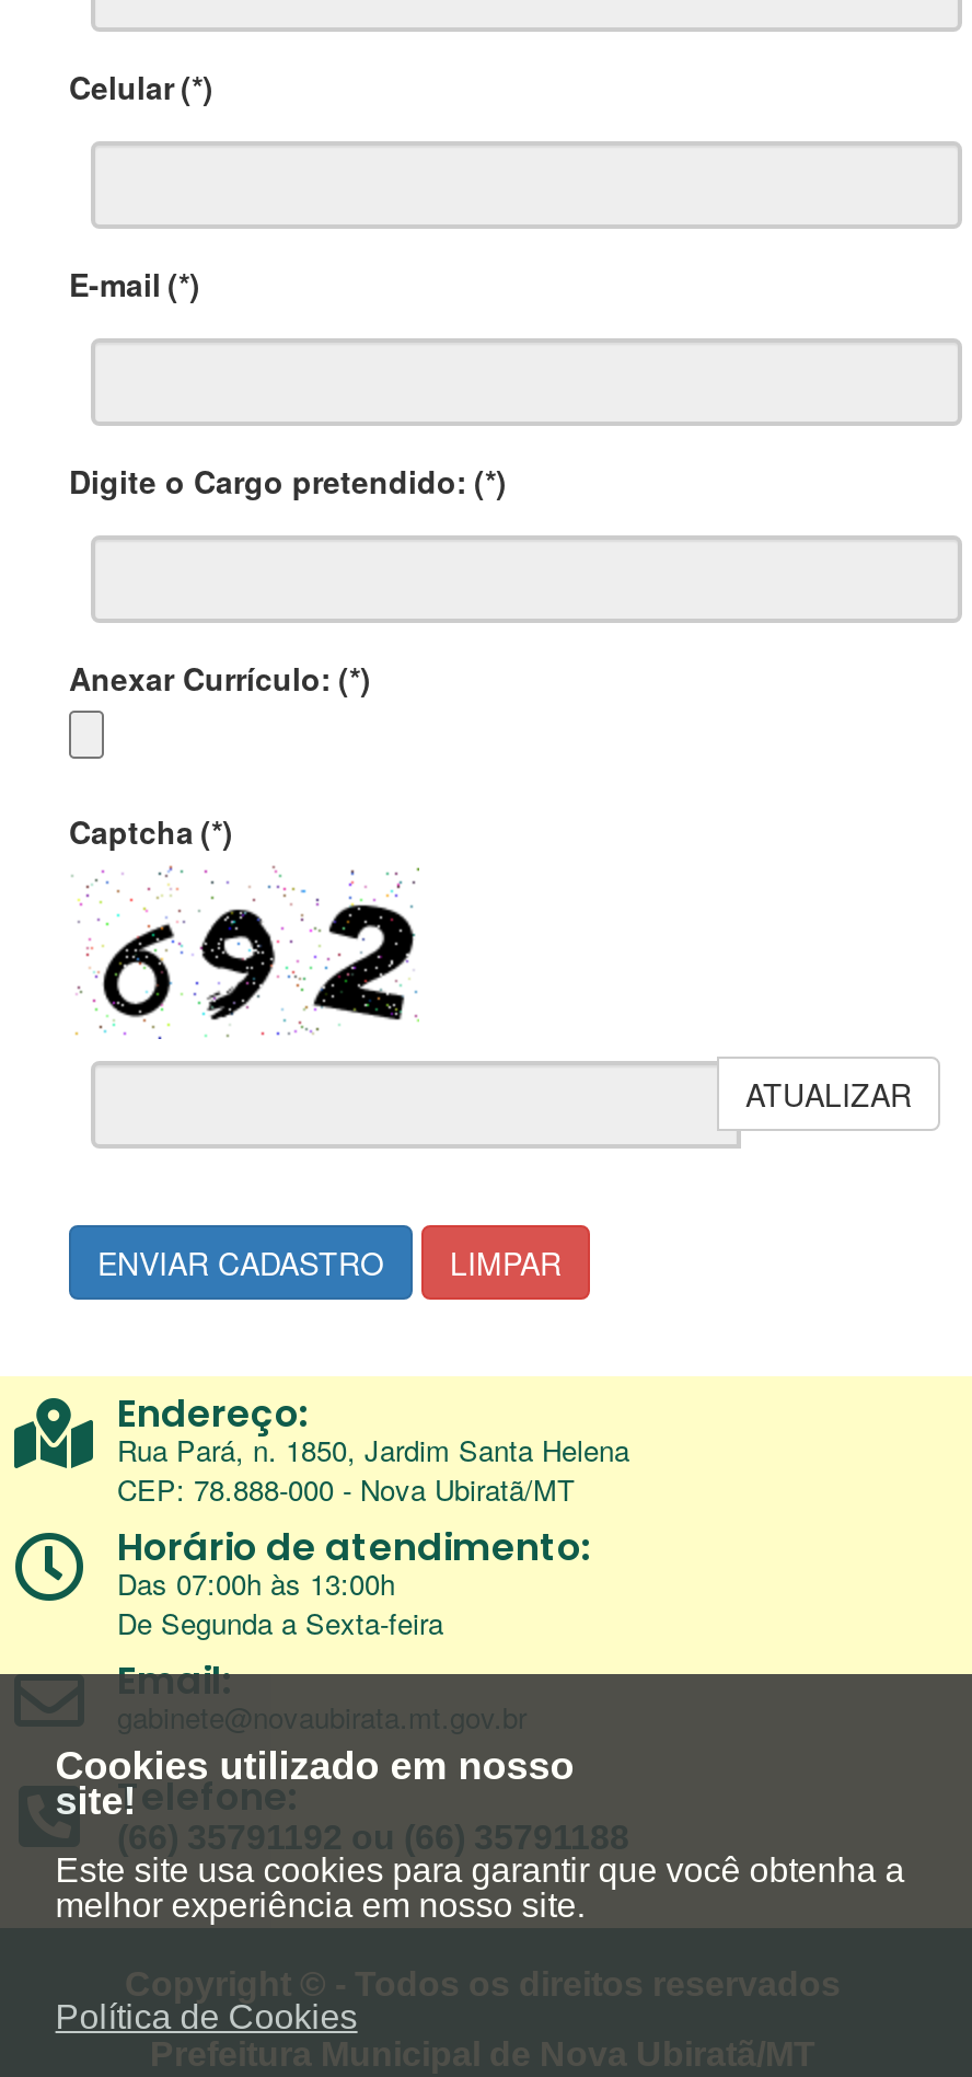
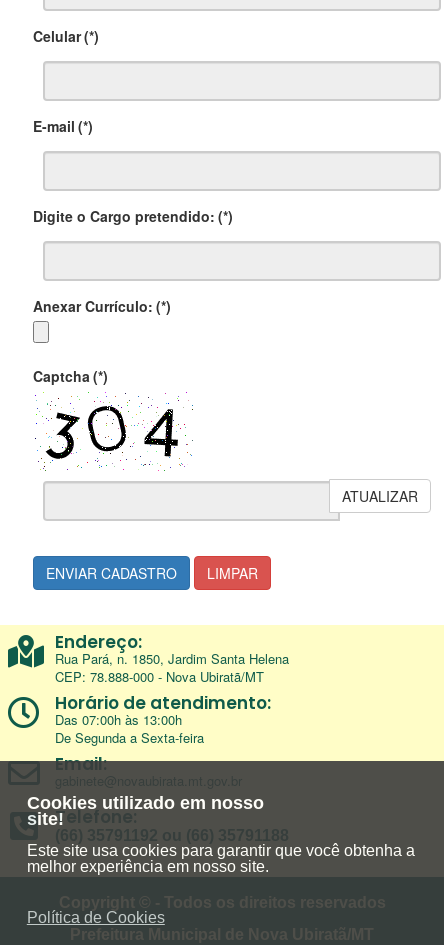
[76,866,419,1039] [image] -> [34,392,193,471] [image]

